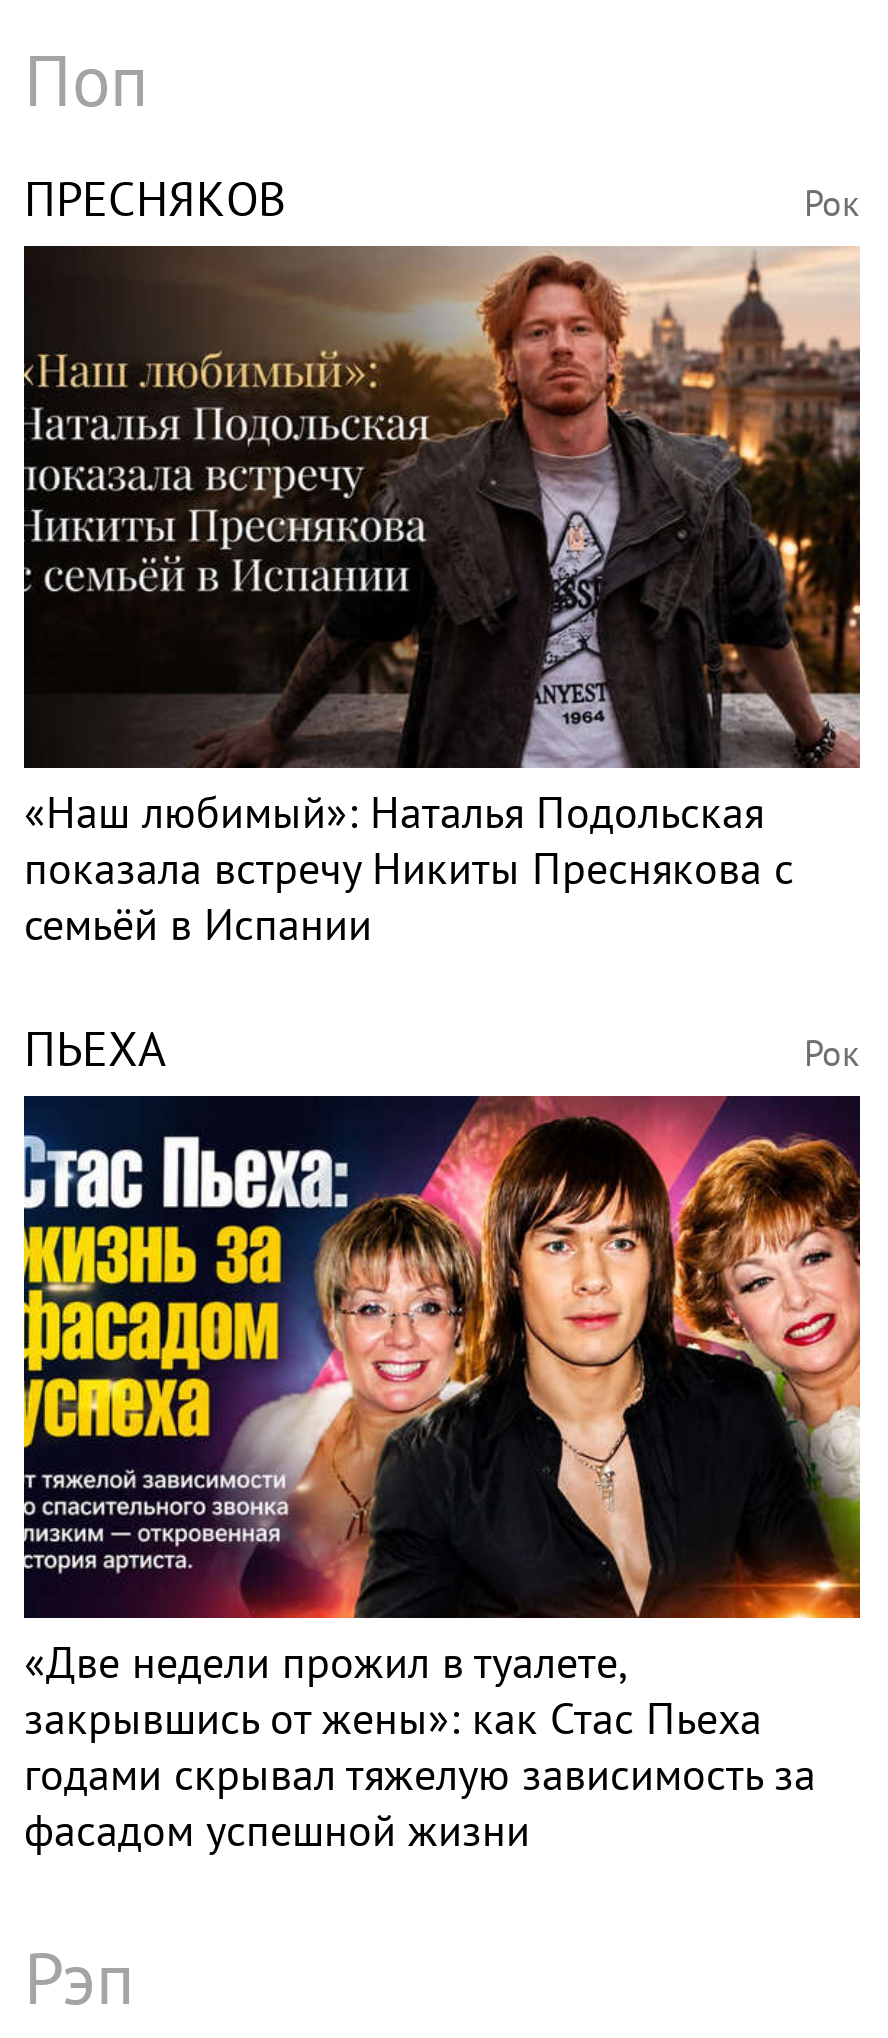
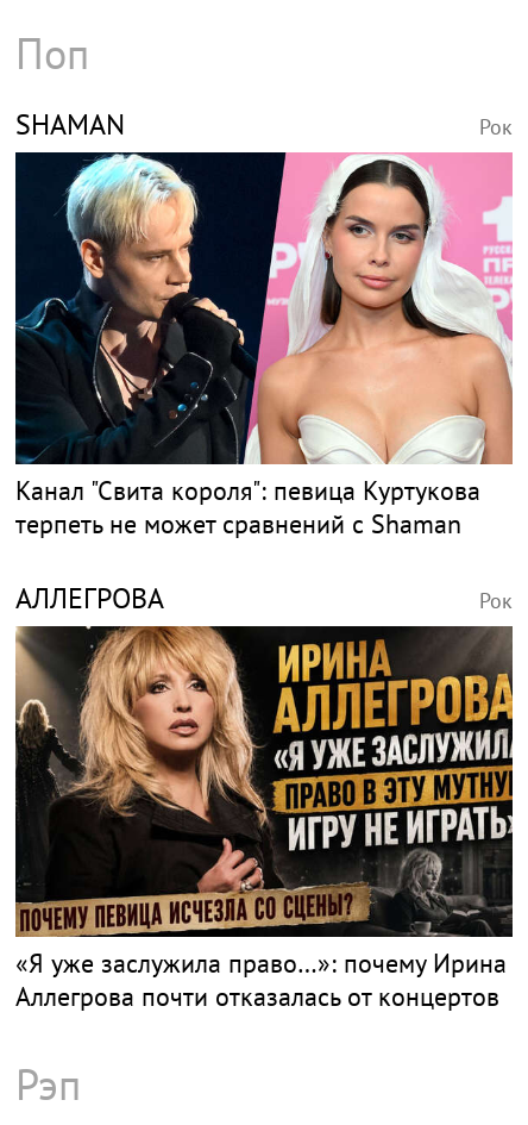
[24,166,286,228] ПРЕСНЯКОВ -> [15,106,125,143] SHAMAN
[22,244,862,951] [image] | «Наш любимый»: Наталья Подольская | показала встречу Никиты Преснякова с | семьёй в Испании -> [15,151,513,540] [image] | Канал "Свита короля": певица Куртукова | терпеть не может сравнений с Shaman
[24,1017,166,1079] ПЬЕХА -> [15,579,164,616] АЛЛЕГРОВА
[22,1094,862,1858] [image] | «Две недели прожил в туалете, | закрывшись от жены»: как Стас Пьеха | годами скрывал тяжелую зависимость за | фасадом успешной жизни -> [14,625,514,1013] [image] | «Я уже заслужила право…»: почему Ирина | Аллегрова почти отказалась от концертов

